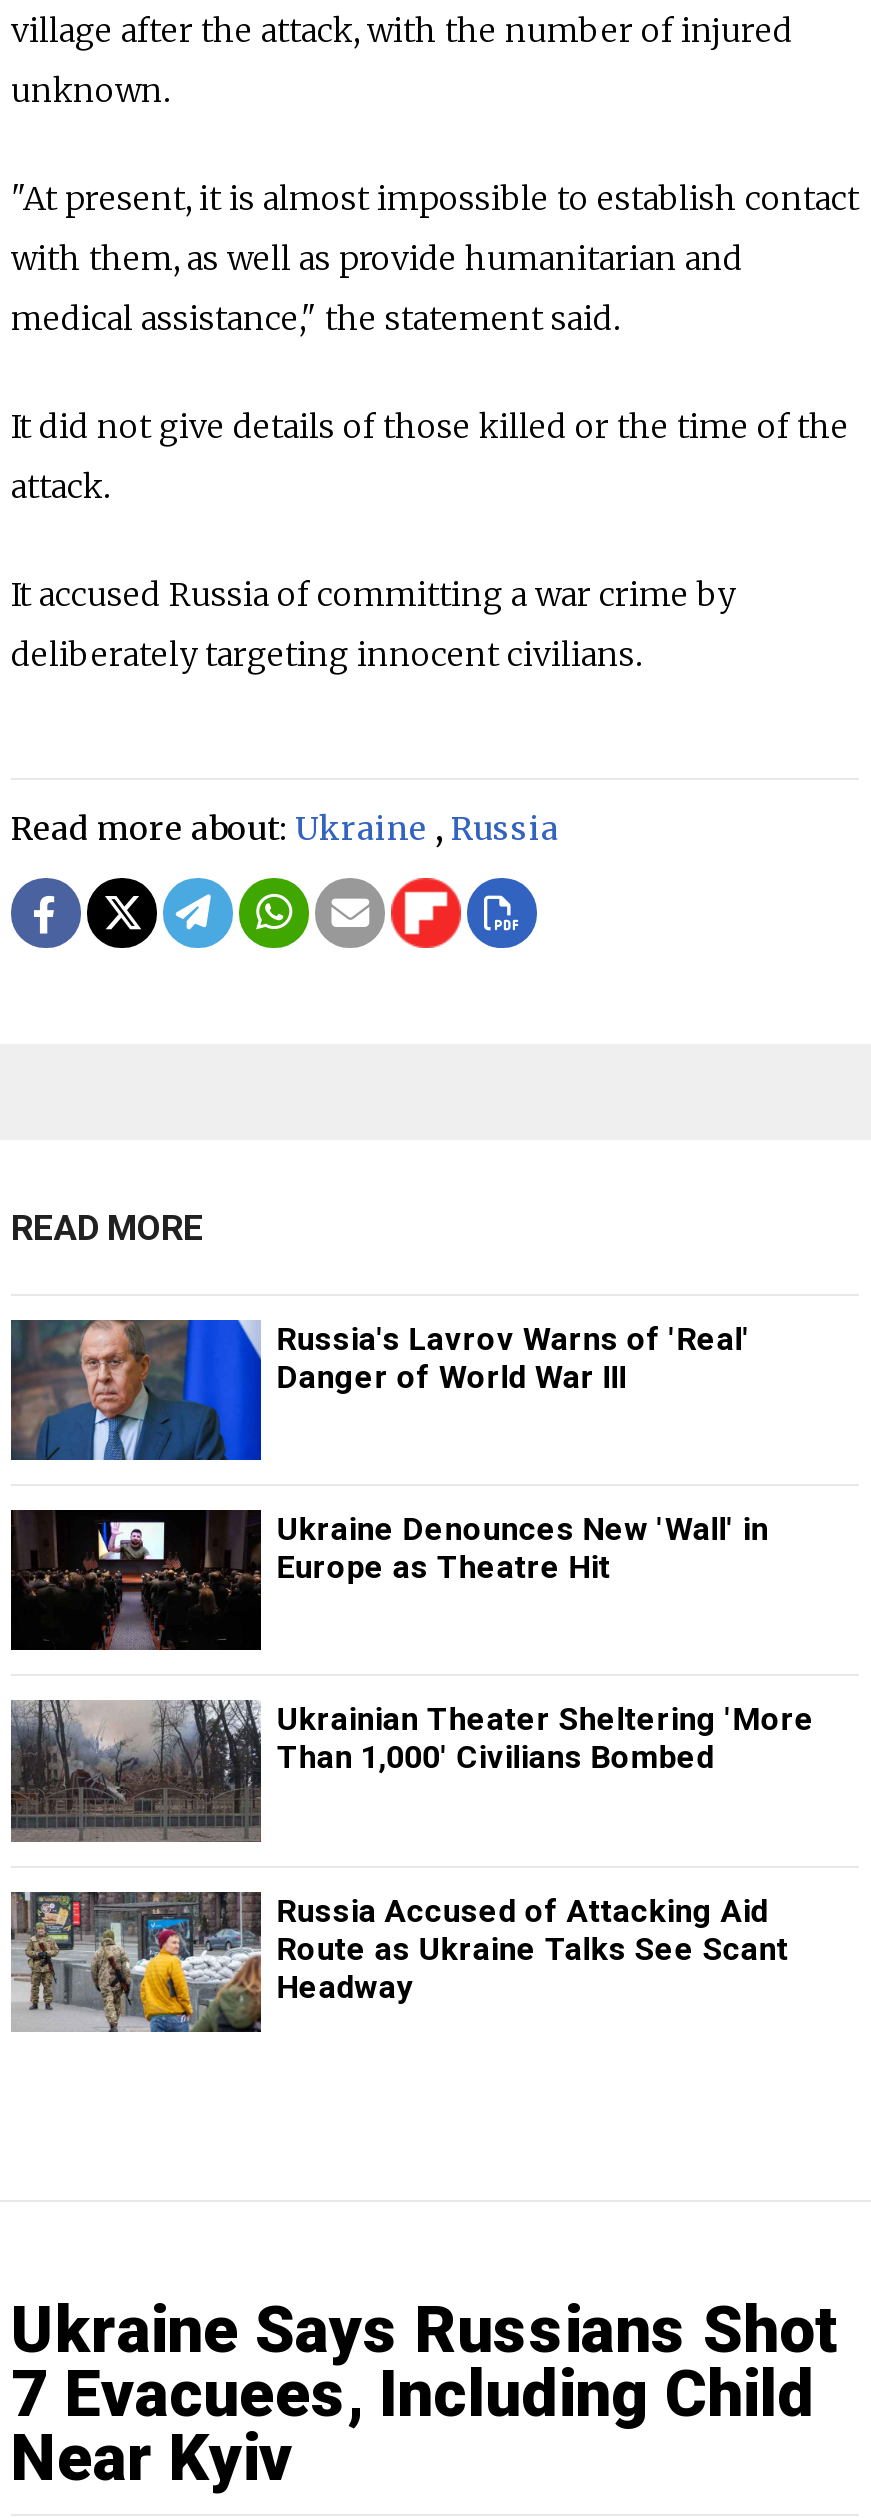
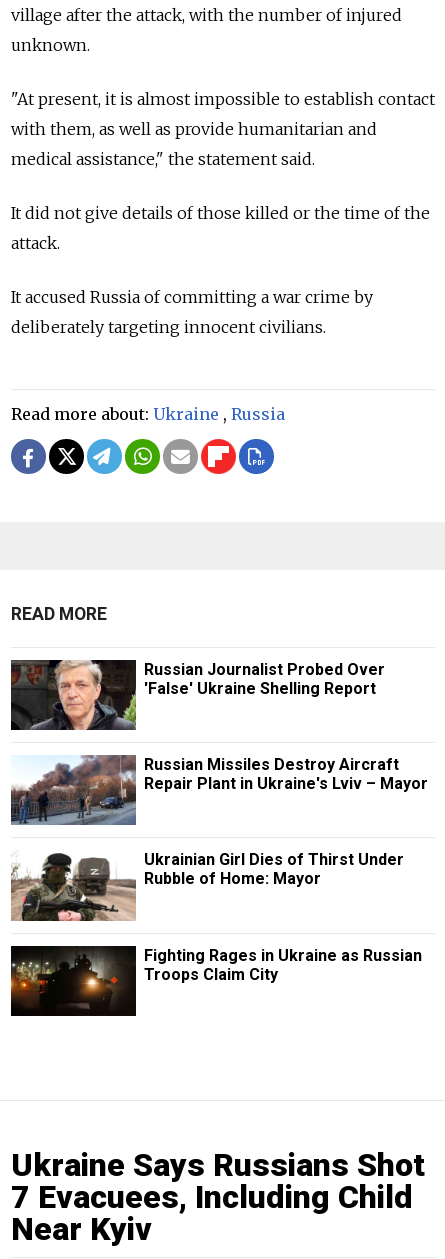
[11,1318,751,1462] [image] | Russia's Lavrov Warns of 'Real' | Danger of World War III -> [11,659,385,731] [image] | Russian Journalist Probed Over | 'False' Ukraine Shelling Report
[9,1508,769,1652] [image] | Ukraine Denounces New 'Wall' in | Europe as Theatre Hit -> [10,754,428,826] [image] | Russian Missiles Destroy Aircraft | Repair Plant in Ukraine's Lviv – Mayor
[9,1698,815,1842] [image] | Ukrainian Theater Sheltering 'More | Than 1,000' Civilians Bombed -> [11,850,404,921] [image] | Ukrainian Girl Dies of Thirst Under | Rubble of Home: Mayor
[11,1890,789,2034] [image] | Russia Accused of Attacking Aid | Route as Ukraine Talks See Scant | Headway -> [10,946,422,1017] [image] | Fighting Rages in Ukraine as Russian | Troops Claim City

